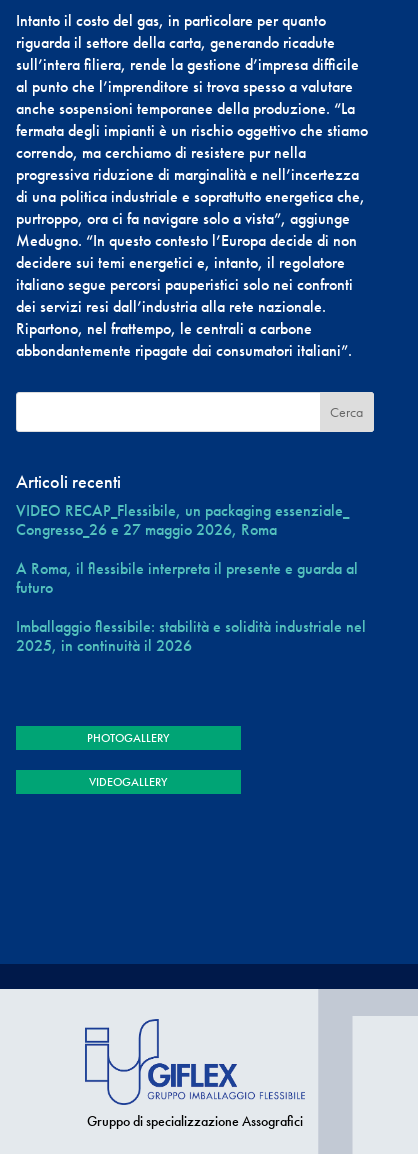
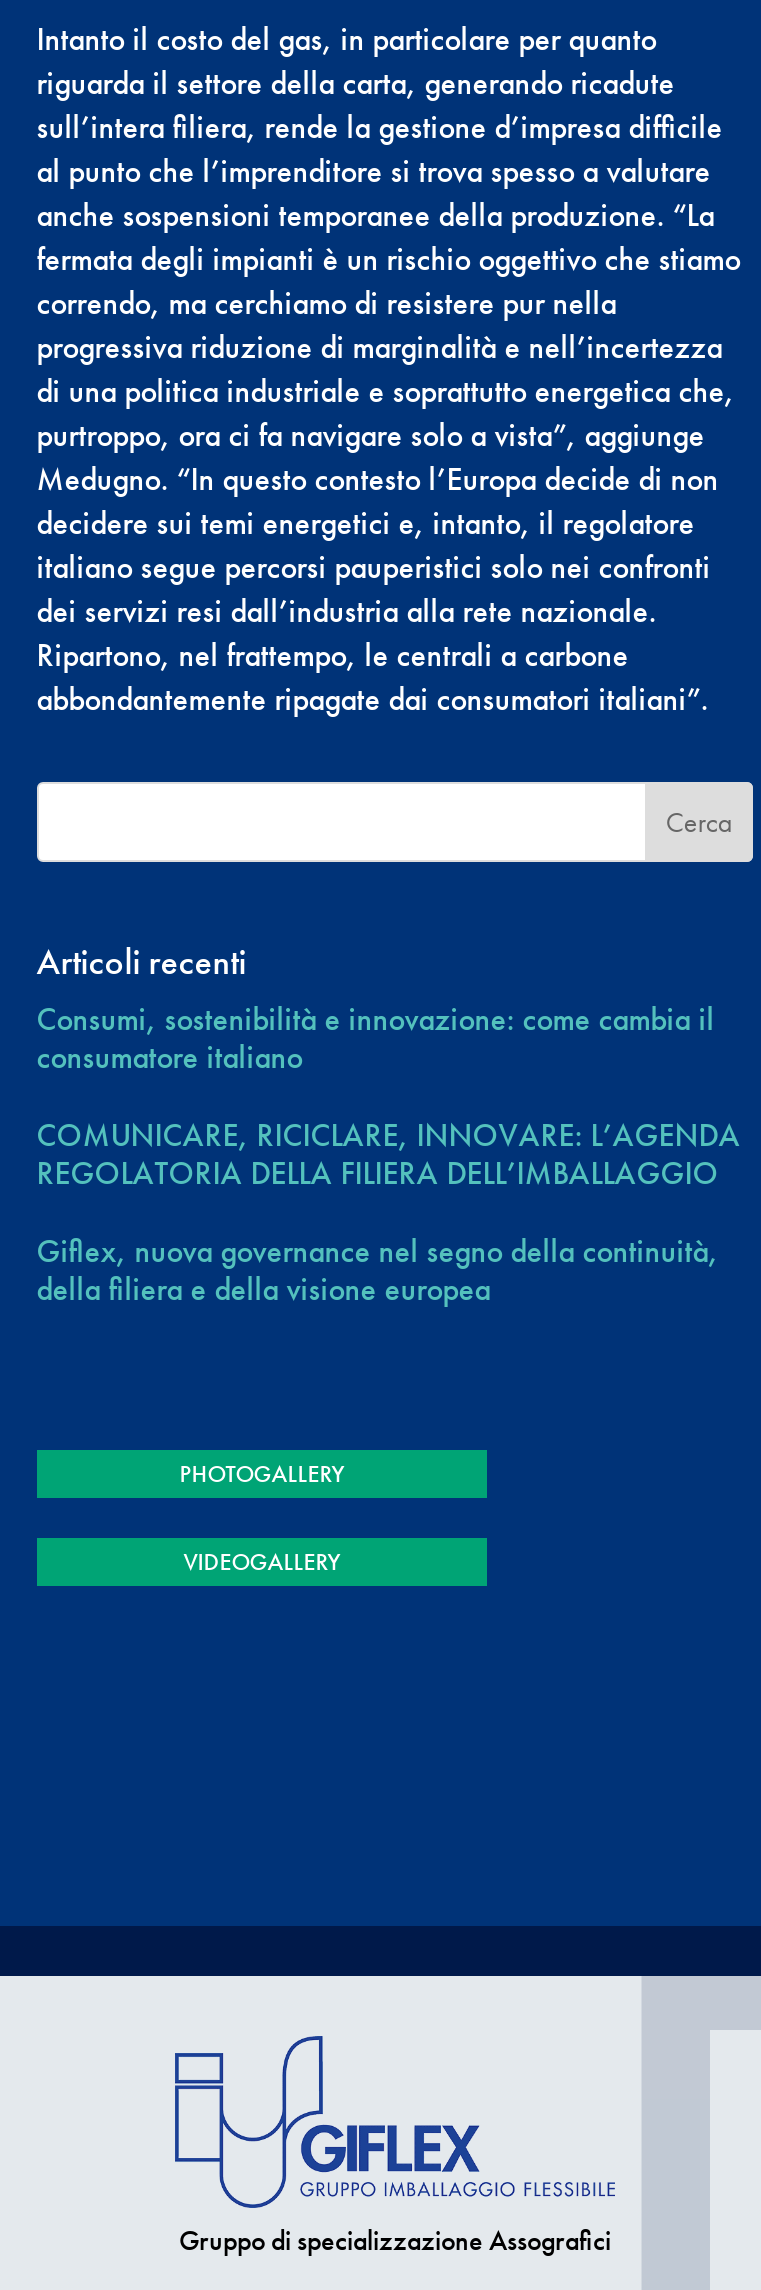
[16,500,349,540] VIDEO RECAP_Flessibile, un packaging essenziale_ | Congresso_26 e 27 maggio 2026, Roma -> [37,998,715,1078] Consumi, sostenibilità e innovazione: come cambia il | consumatore italiano
[16,558,358,598] A Roma, il flessibile interpreta il presente e guarda al | futuro -> [37,1114,741,1194] COMUNICARE, RICICLARE, INNOVARE: L’AGENDA | REGOLATORIA DELLA FILIERA DELL’IMBALLAGGIO
[16,616,366,656] Imballaggio flessibile: stabilità e solidità industriale nel | 2025, in continuità il 2026 -> [37,1230,719,1310] Giflex, nuova governance nel segno della continuità, | della filiera e della visione europea

